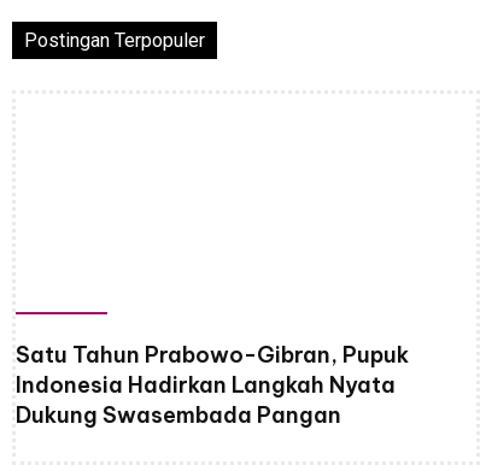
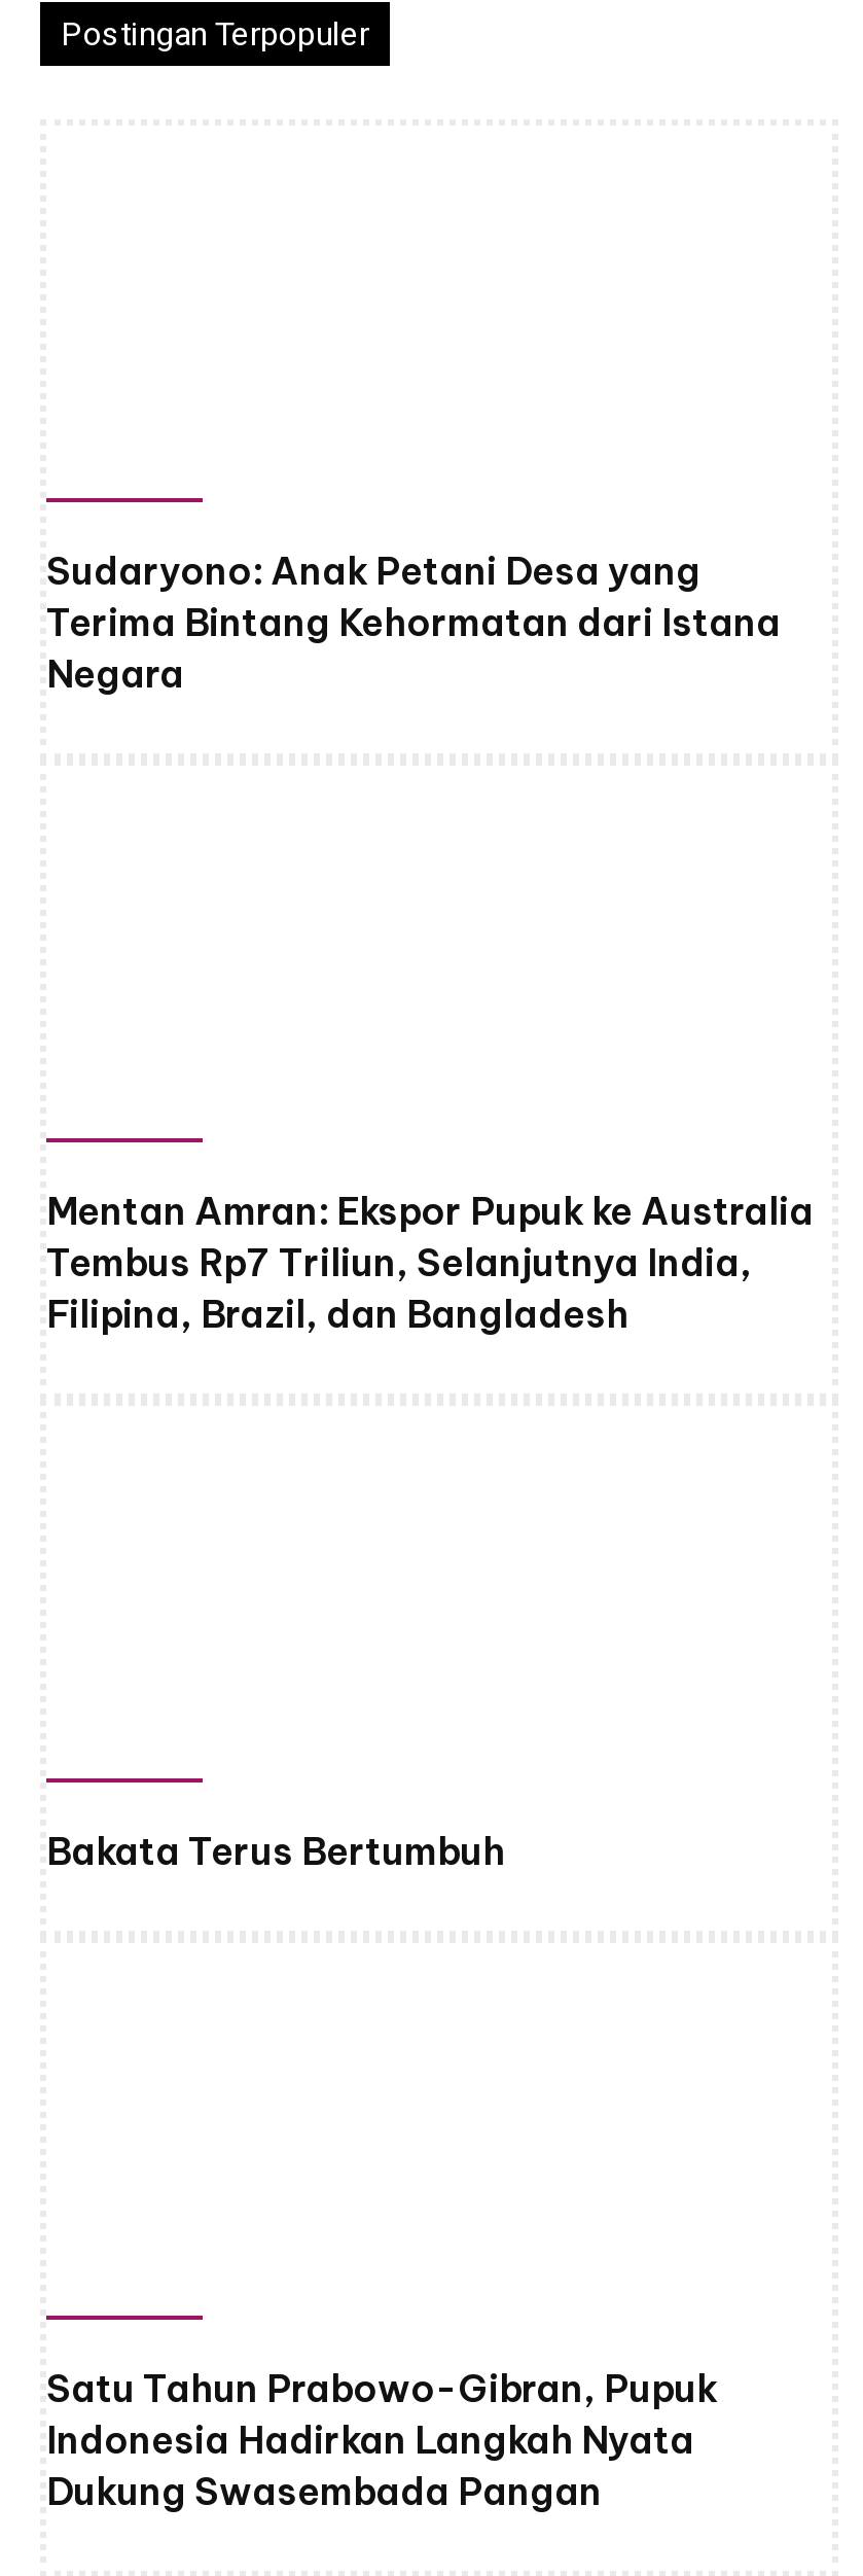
none -> [46,546,781,697] Sudaryono: Anak Petani Desa yang | Terima Bintang Kehormatan dari Istana | Negara
none -> [46,1187,814,1337] Mentan Amran: Ekspor Pupuk ke Australia | Tembus Rp7 Triliun, Selanjutnya India, | Filipina, Brazil, dan Bangladesh
none -> [46,1827,505,1874] Bakata Terus Bertumbuh

